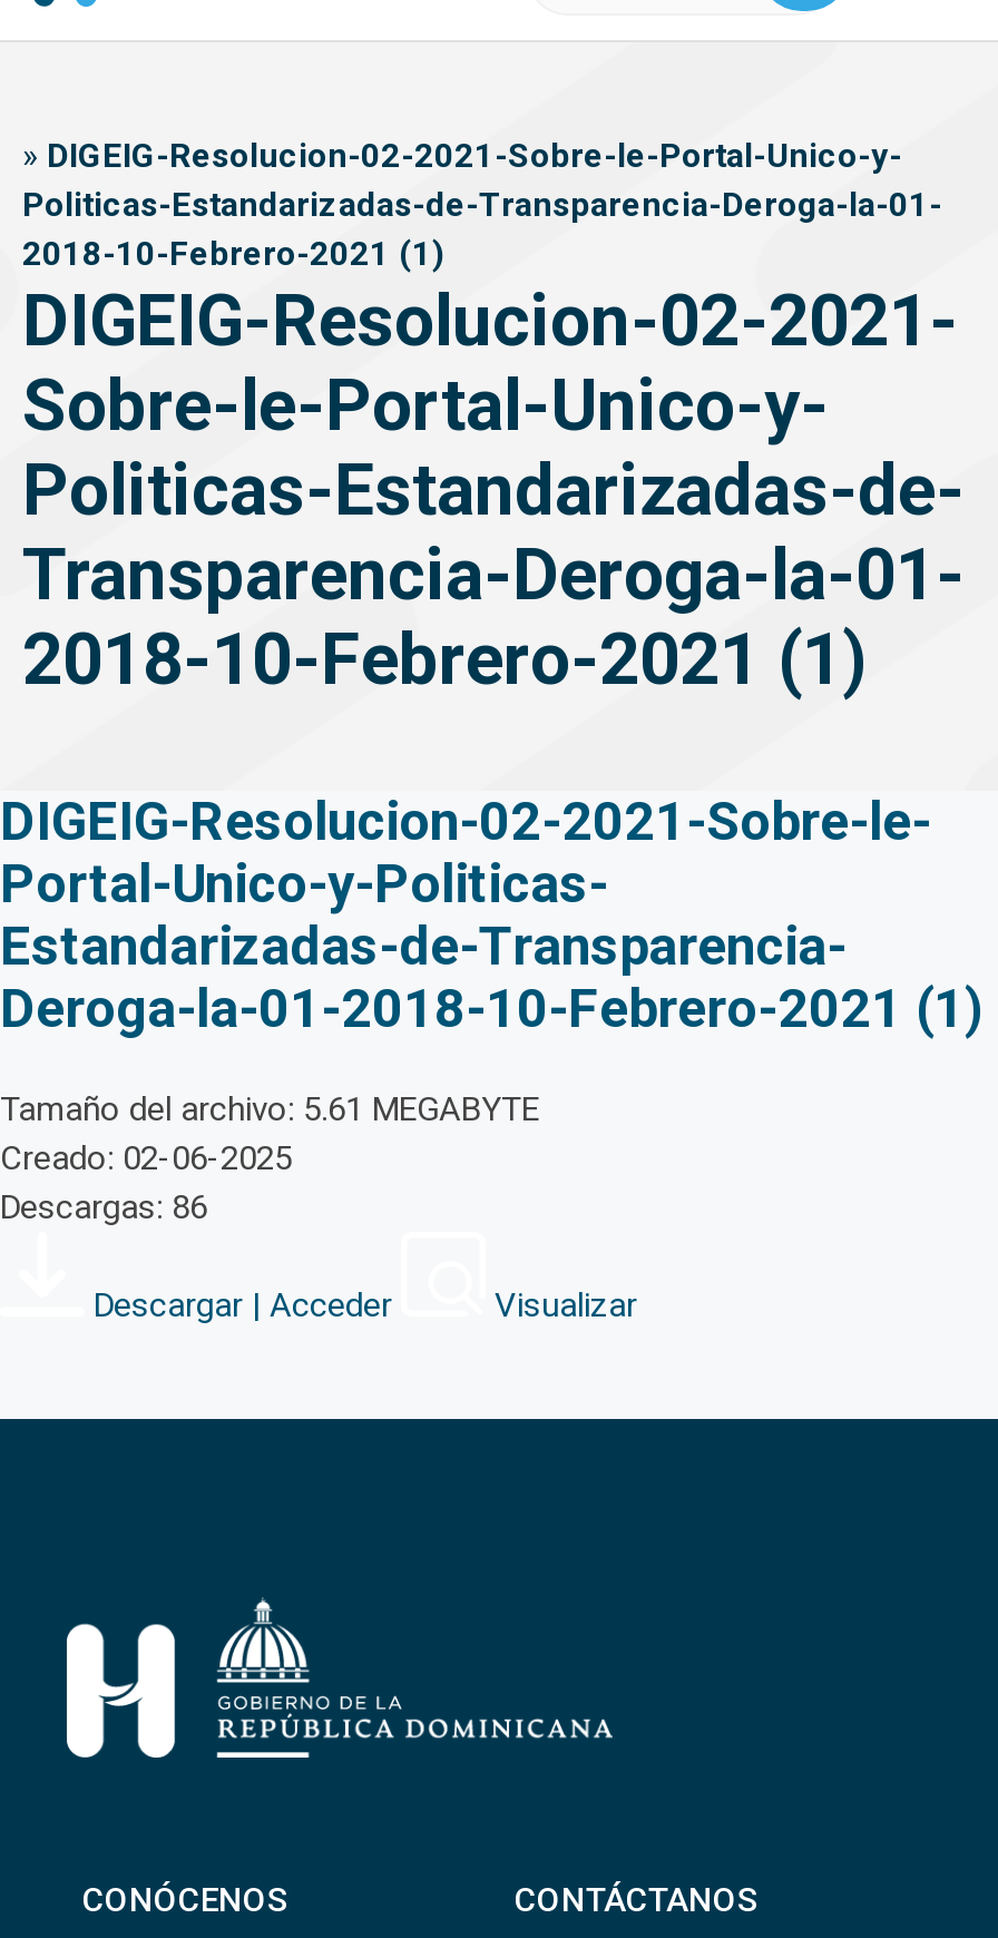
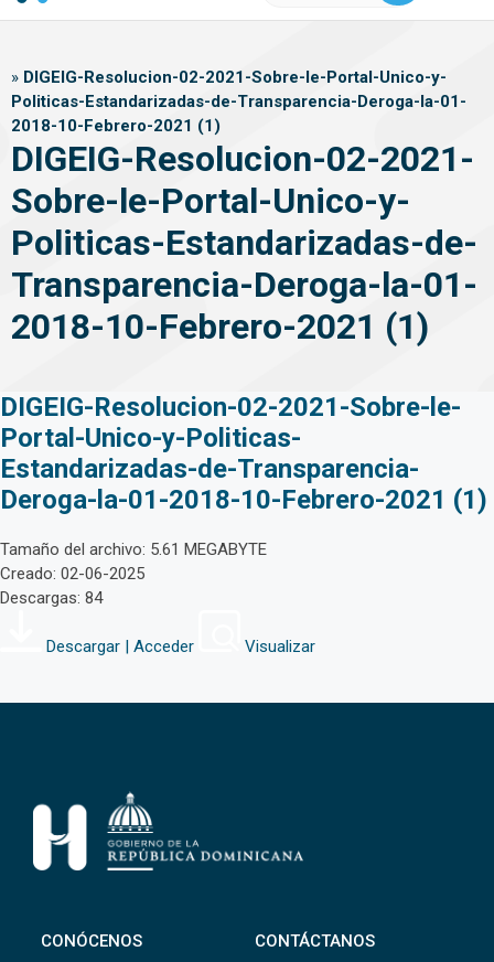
[0,1187,207,1227] Descargas: 86 -> [0,588,103,608] Descargas: 84

